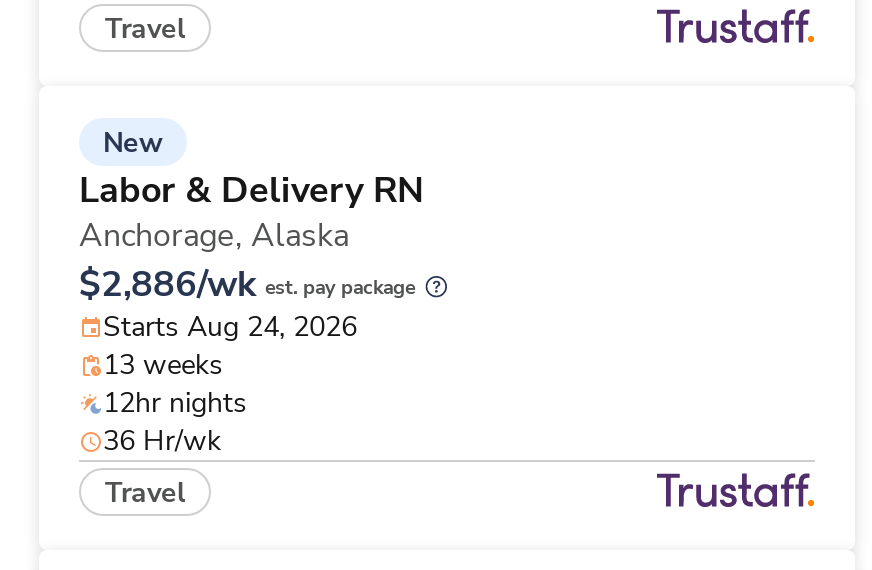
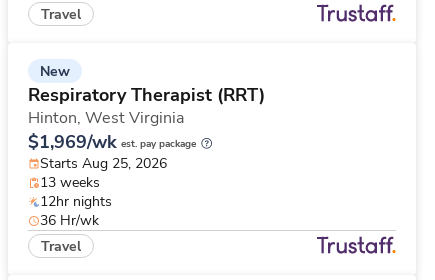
[79,166,423,346] Labor & Delivery RN | Anchorage, Alaska | $2,886/wk est. pay package | Starts Aug 24, 2026 -> [28,83,265,173] Respiratory Therapist (RRT) | Hinton, West Virginia | $1,969/wk est. pay package | Starts Aug 25, 2026

